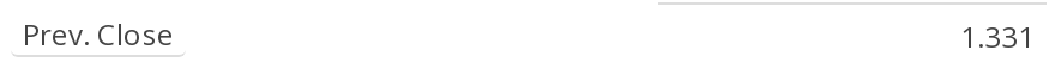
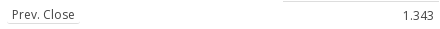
[960,16,1035,57] 1.331 -> [403,7,434,24] 1.343

